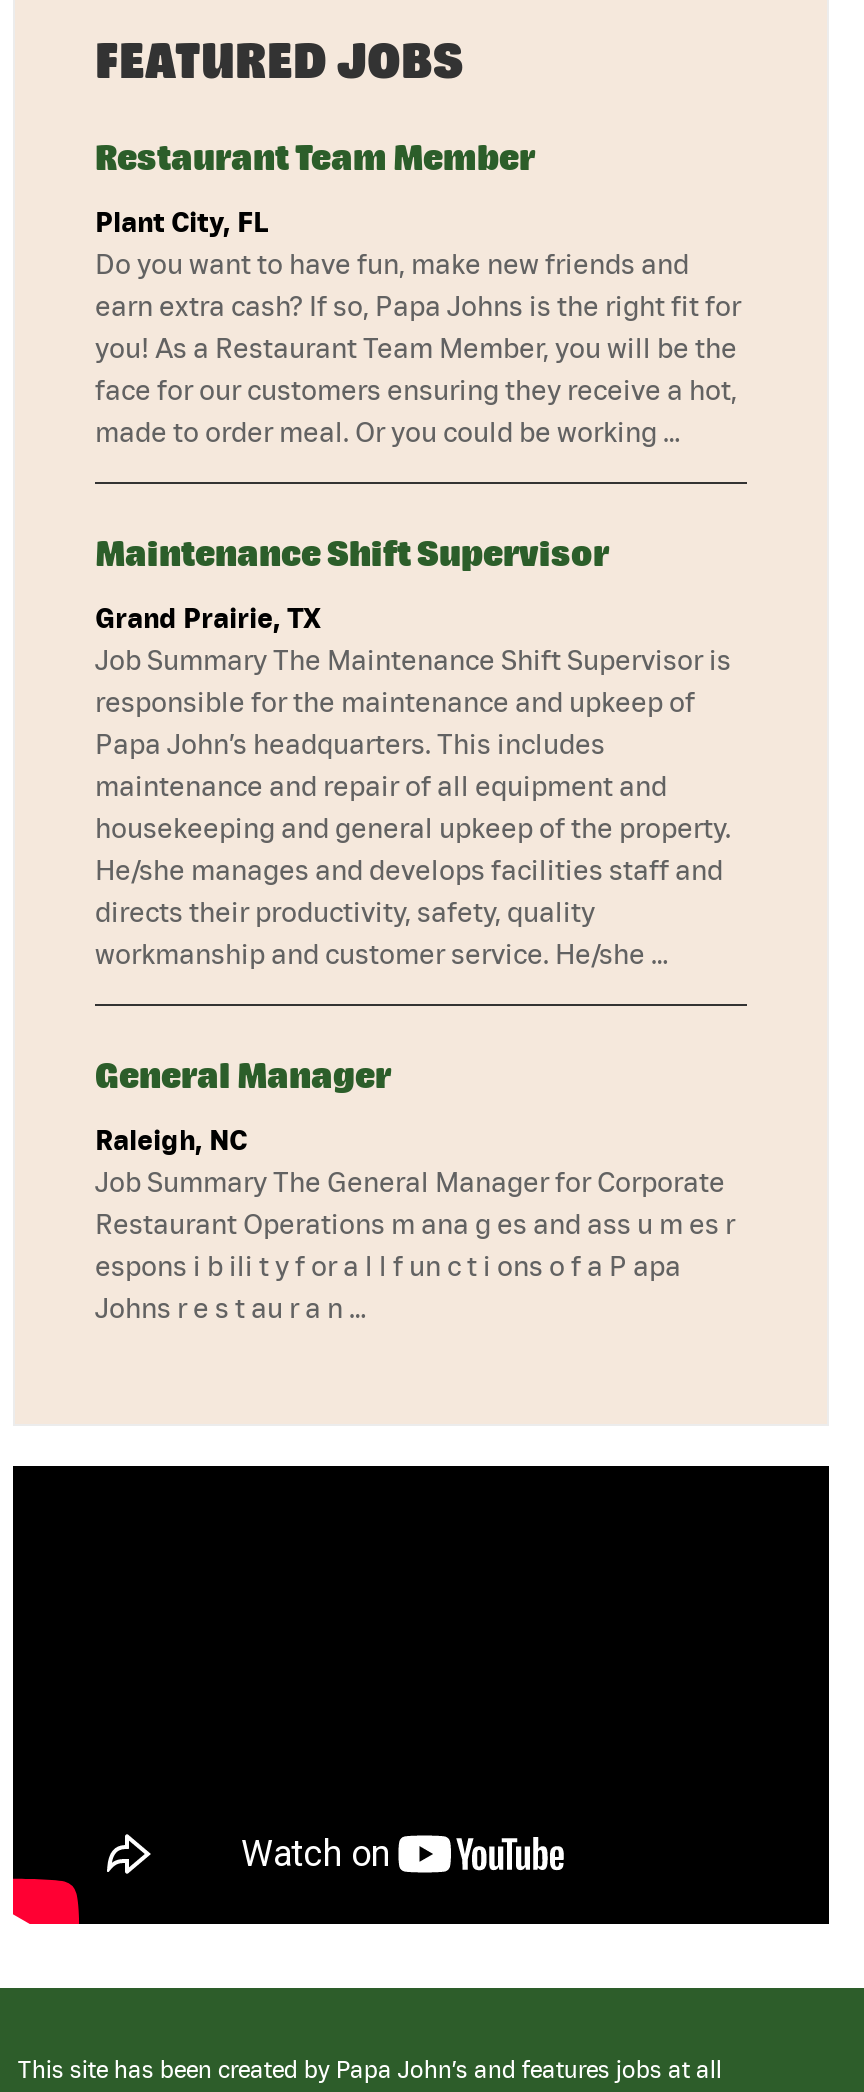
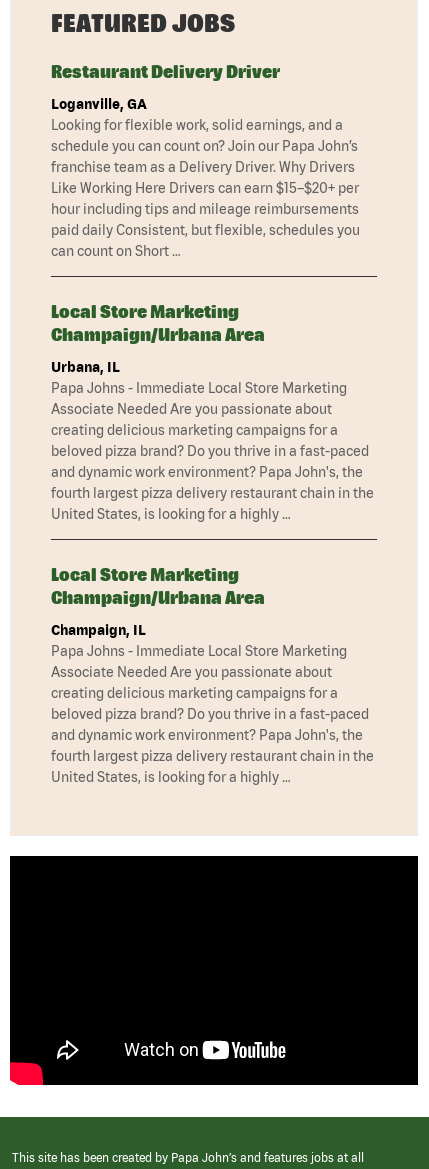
[95,135,535,177] Restaurant Team Member -> [51,61,280,82] Restaurant Delivery Driver
[95,205,741,447] Plant City, FL | Do you want to have fun, make new friends and | earn extra cash? If so, Papa Johns is the right fit for | you! As a Restaurant Team Member, you will be the | face for our customers ensuring they receive a hot, | made to order meal. Or you could be working … -> [51,96,360,259] Loganville, GA | Looking for flexible work, solid earnings, and a | schedule you can count on? Join our Papa John’s | franchise team as a Delivery Driver. Why Drivers | Like Working Here Drivers can earn $15–$20+ per | hour including tips and mileage reimbursements | paid daily Consistent, but flexible, schedules you | can count on Short …
[95,531,609,573] Maintenance Shift Supervisor -> [51,301,265,345] Local Store Marketing | Champaign/Urbana Area
[95,601,731,969] Grand Prairie, TX | Job Summary The Maintenance Shift Supervisor is | responsible for the maintenance and upkeep of | Papa John’s headquarters. This includes | maintenance and repair of all equipment and | housekeeping and general upkeep of the property. | He/she manages and develops facilities staff and | directs their productivity, safety, quality | workmanship and customer service. He/she … -> [51,359,374,522] Urbana, IL | Papa Johns - Immediate Local Store Marketing | Associate Needed Are you passionate about | creating delicious marketing campaigns for a | beloved pizza brand? Do you thrive in a fast-paced | and dynamic work environment? Papa John's, the | fourth largest pizza delivery restaurant chain in the | United States, is looking for a highly …
[95,1053,391,1095] General Manager -> [51,564,265,608] Local Store Marketing | Champaign/Urbana Area
[95,1123,735,1323] Raleigh, NC | Job Summary The General Manager for Corporate | Restaurant Operations m ana g es and ass u m es r | espons i b ili t y f or a l l f un c t i ons o f a P apa | Johns r e s t au r a n … -> [51,622,374,785] Champaign, IL | Papa Johns - Immediate Local Store Marketing | Associate Needed Are you passionate about | creating delicious marketing campaigns for a | beloved pizza brand? Do you thrive in a fast-paced | and dynamic work environment? Papa John's, the | fourth largest pizza delivery restaurant chain in the | United States, is looking for a highly …

